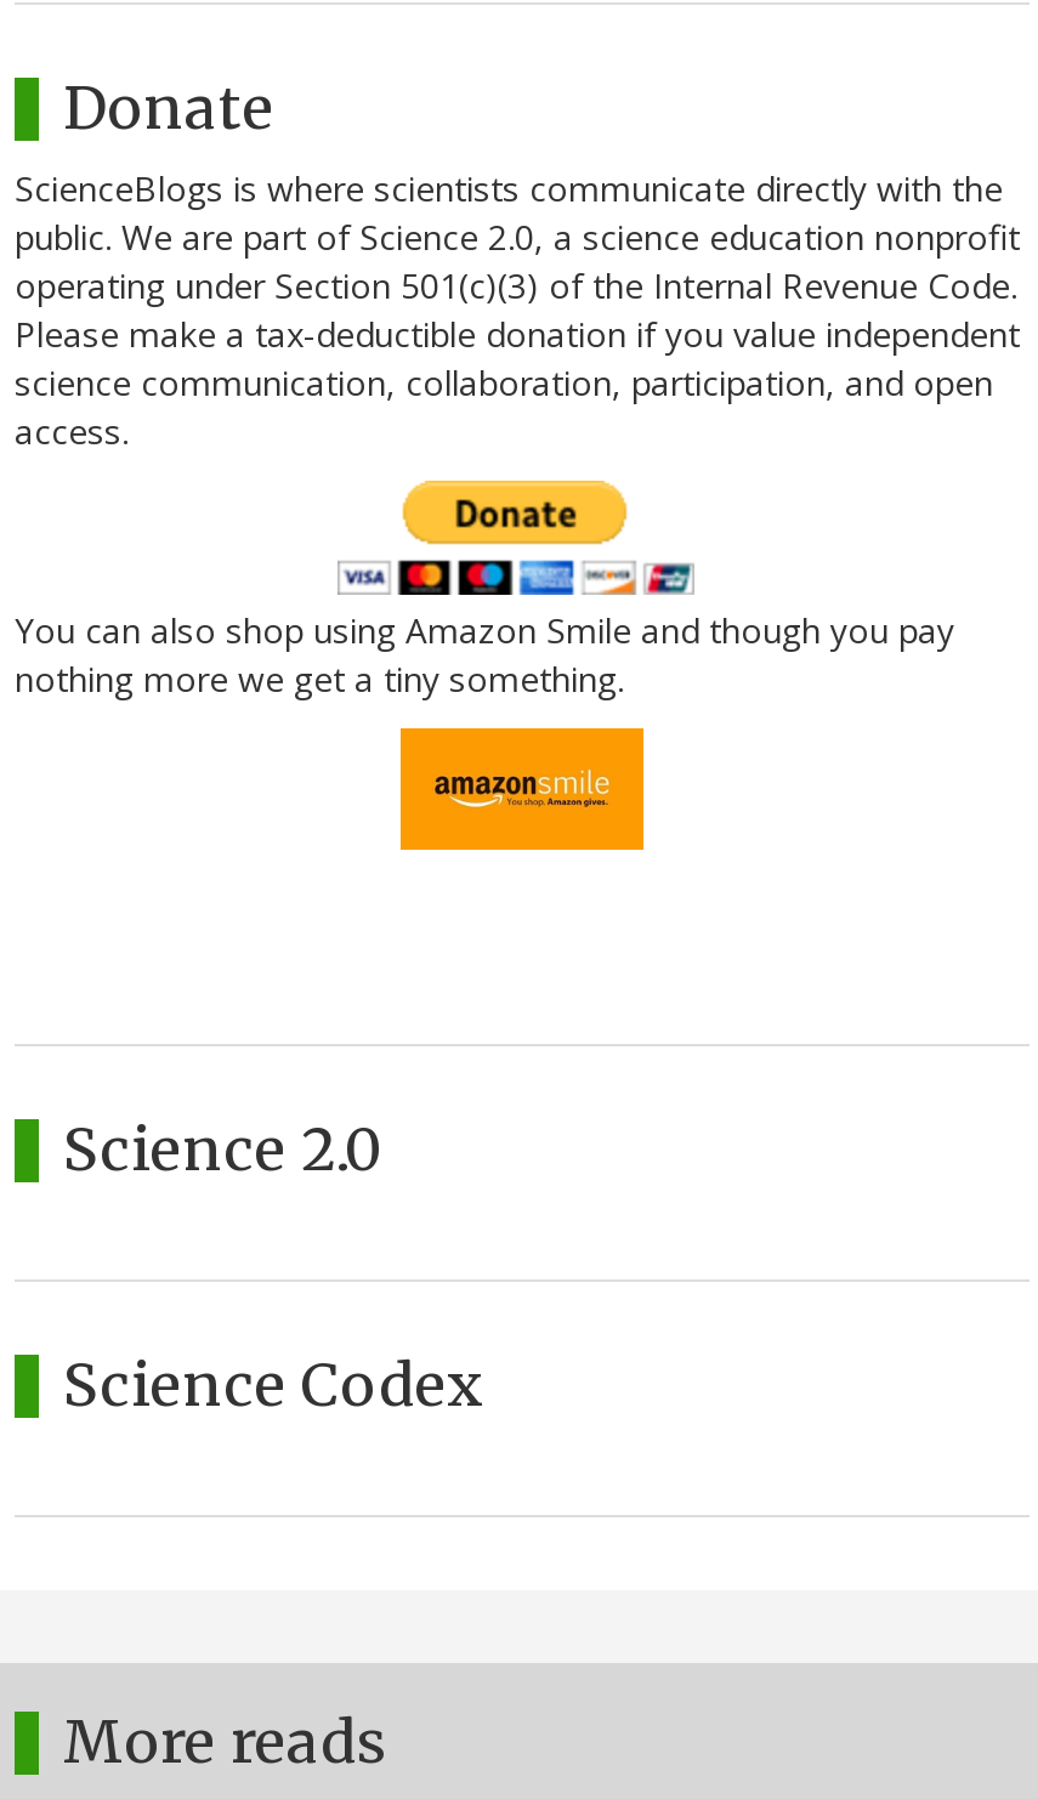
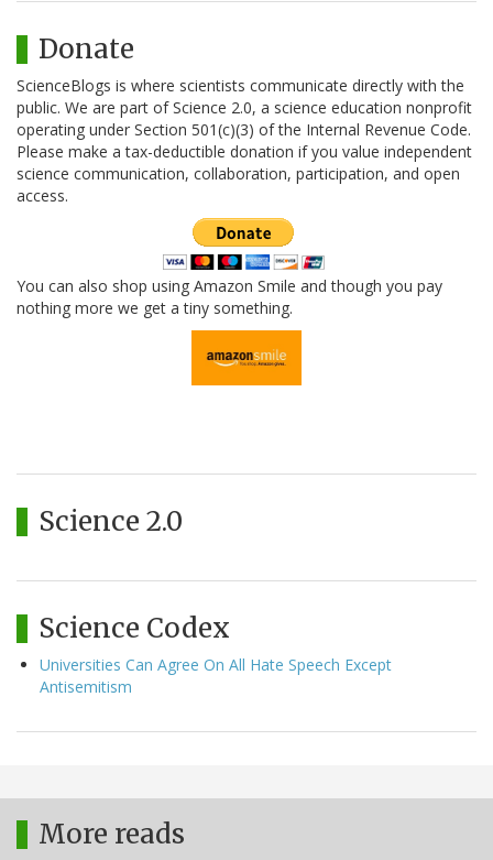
none -> [40,654,392,697] Universities Can Agree On All Hate Speech Except | Antisemitism

